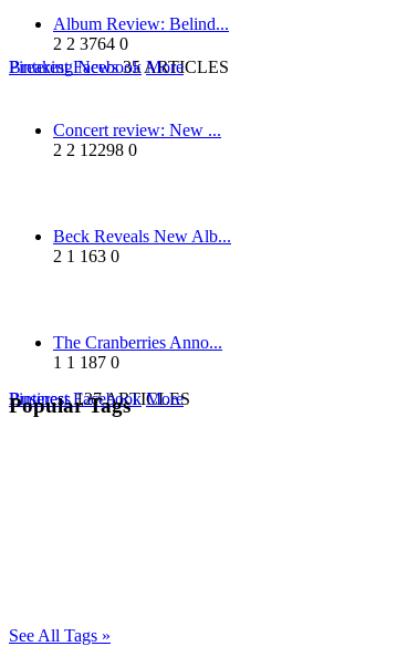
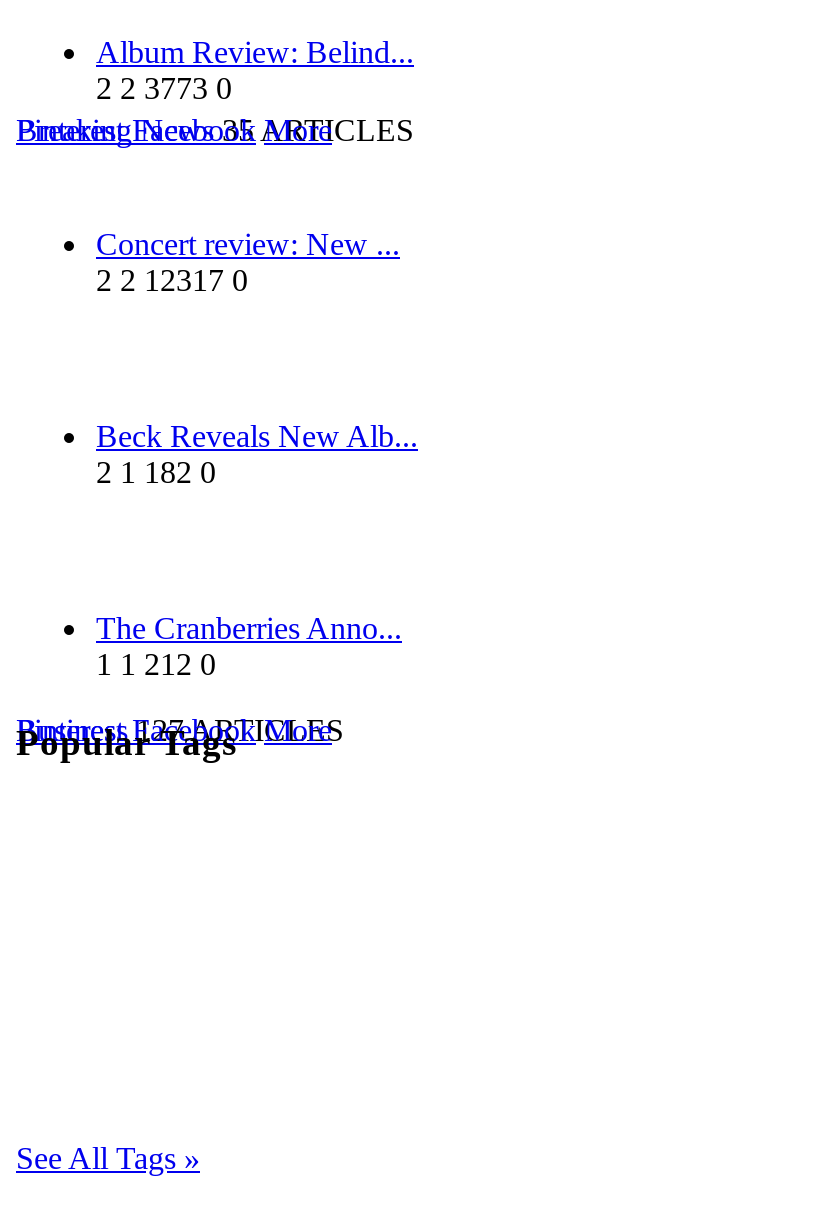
[53,34,128,53] 2 2 3764 0 -> [96,71,232,105] 2 2 3773 0
[53,140,137,159] 2 2 12298 0 -> [96,263,248,297] 2 2 12317 0
[53,247,119,265] 2 1 163 0 -> [96,455,216,489] 2 1 182 0
[53,353,119,372] 1 1 187 0 -> [96,647,216,681] 1 1 212 0

